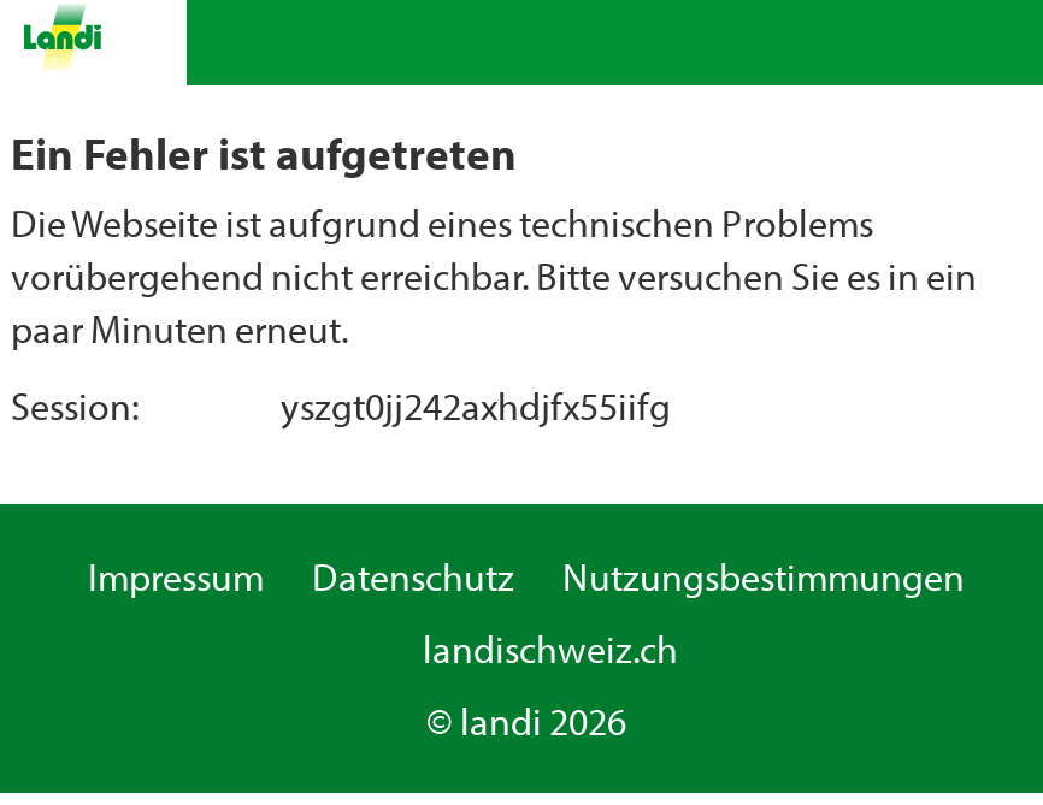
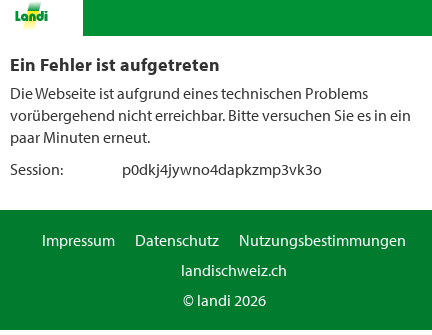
[281,381,671,430] yszgt0jj242axhdjfx55iifg -> [122,159,322,179] p0dkj4jywno4dapkzmp3vk3o

